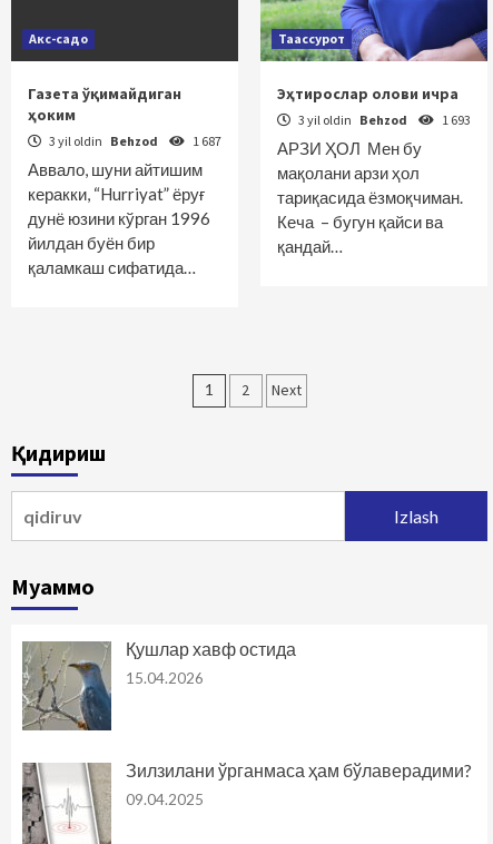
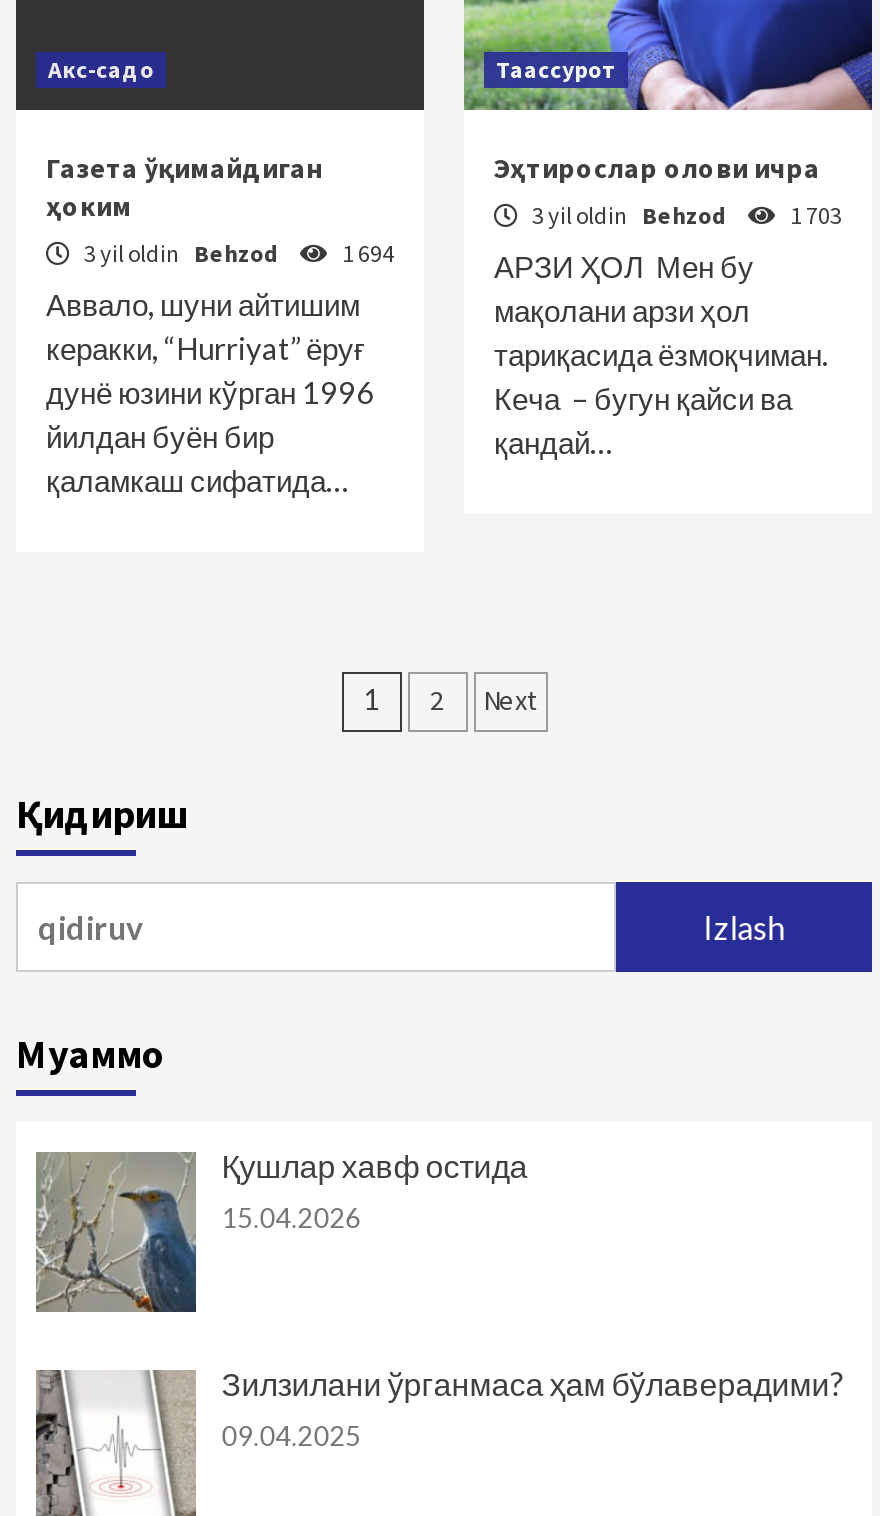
[296,111,471,128] 3 yil oldin Behzod 1 693 -> [528,200,842,230] 3 yil oldin Behzod 1 703
[47,133,221,149] 3 yil oldin Behzod 1 687 -> [80,238,394,268] 3 yil oldin Behzod 1 694

